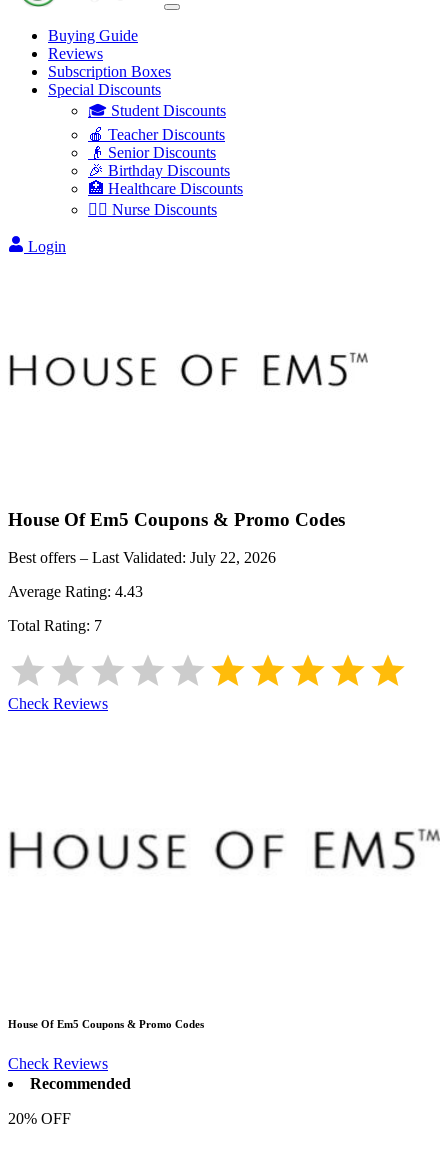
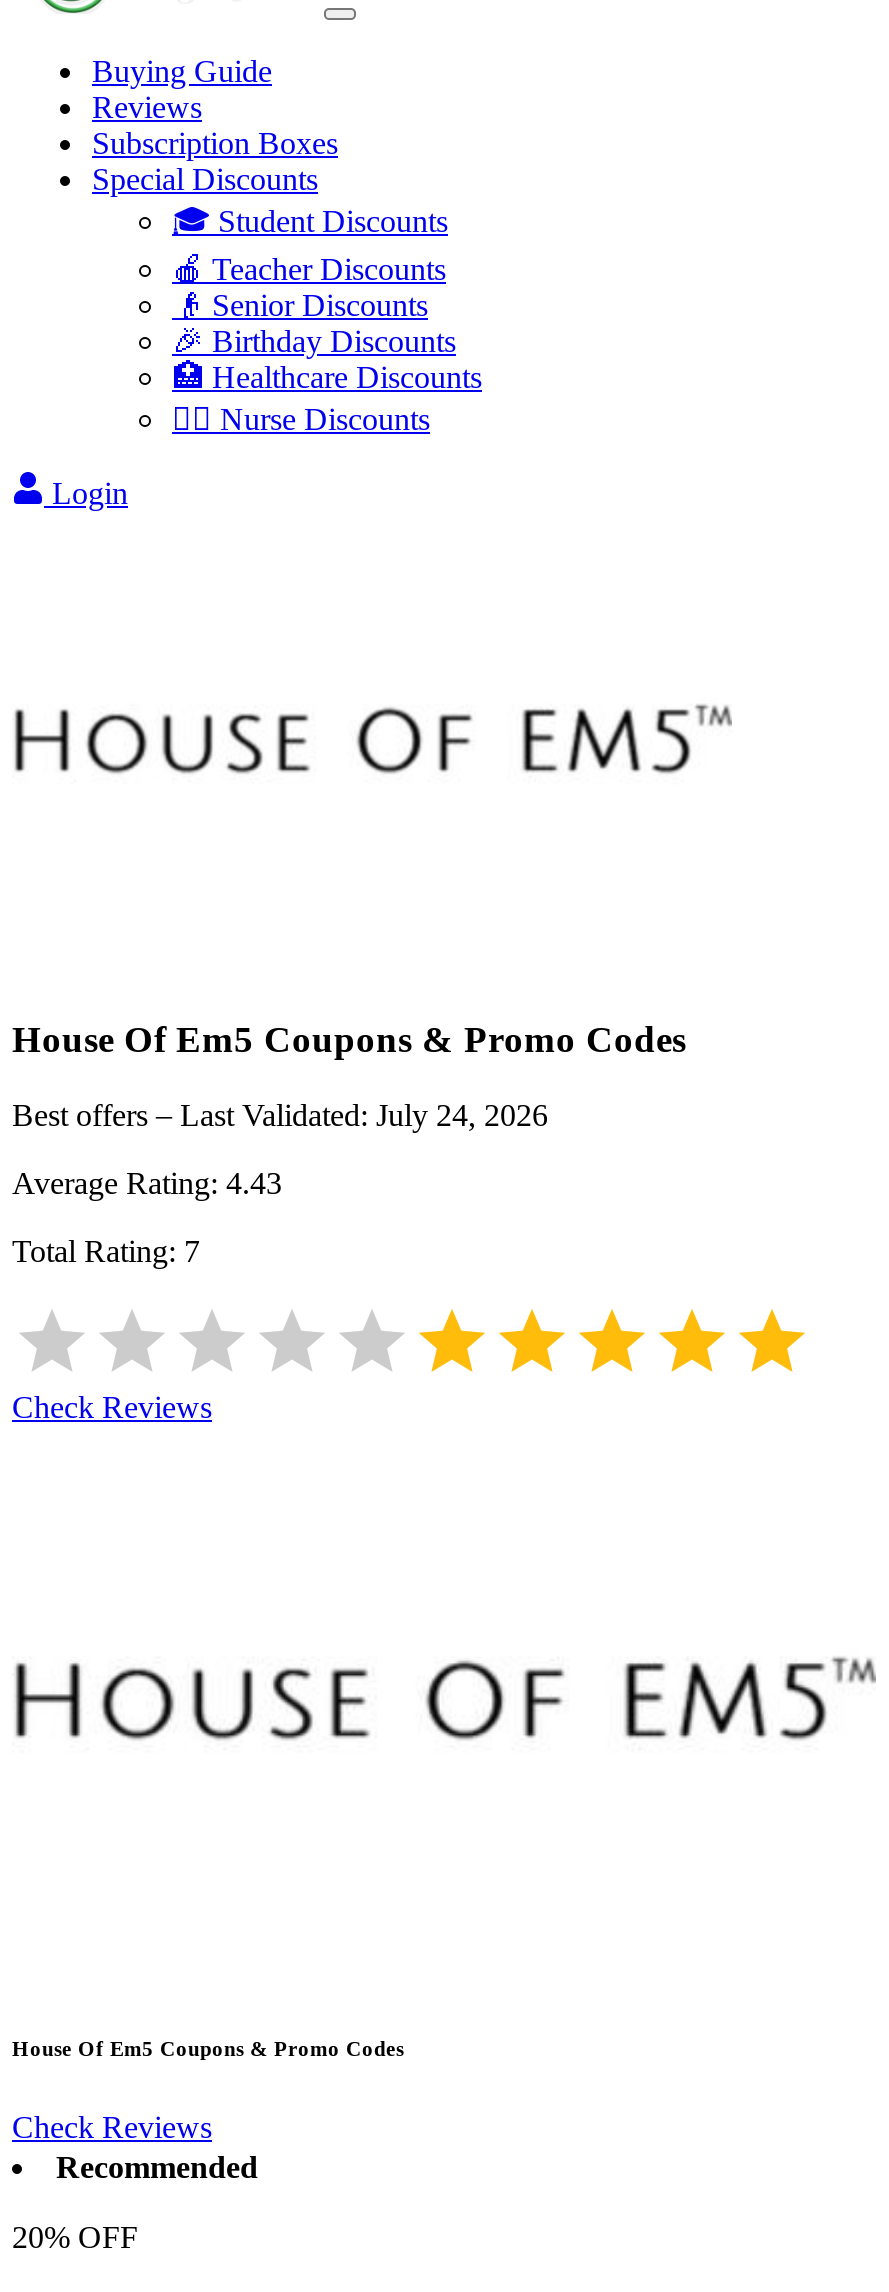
[8,549,276,566] Best offers – Last Validated: July 22, 2026 -> [12,1099,548,1133] Best offers – Last Validated: July 24, 2026

